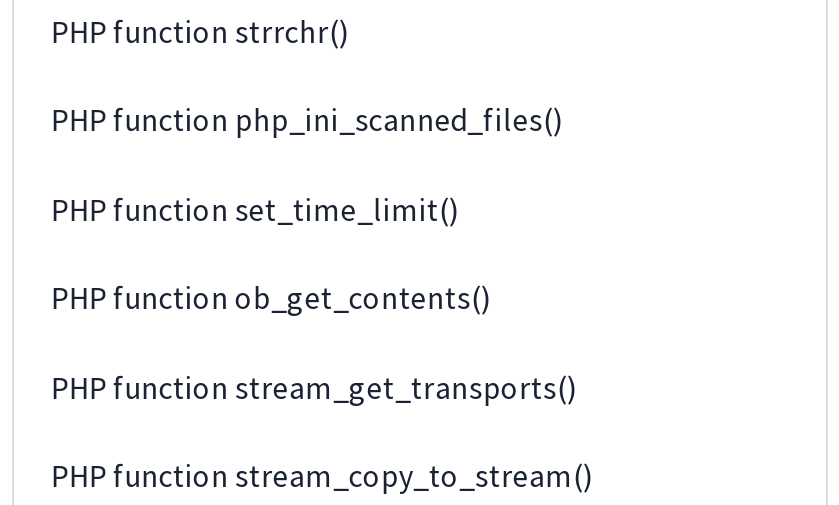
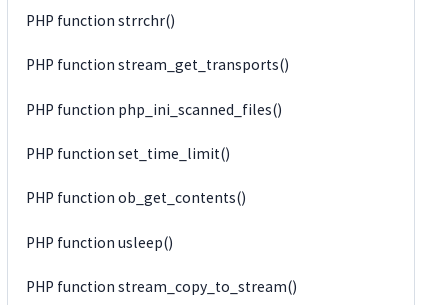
none -> [26,233,173,252] PHP function usleep()
moved [51,368,577,406] -> [26,55,289,74]: PHP function stream_get_transports()

